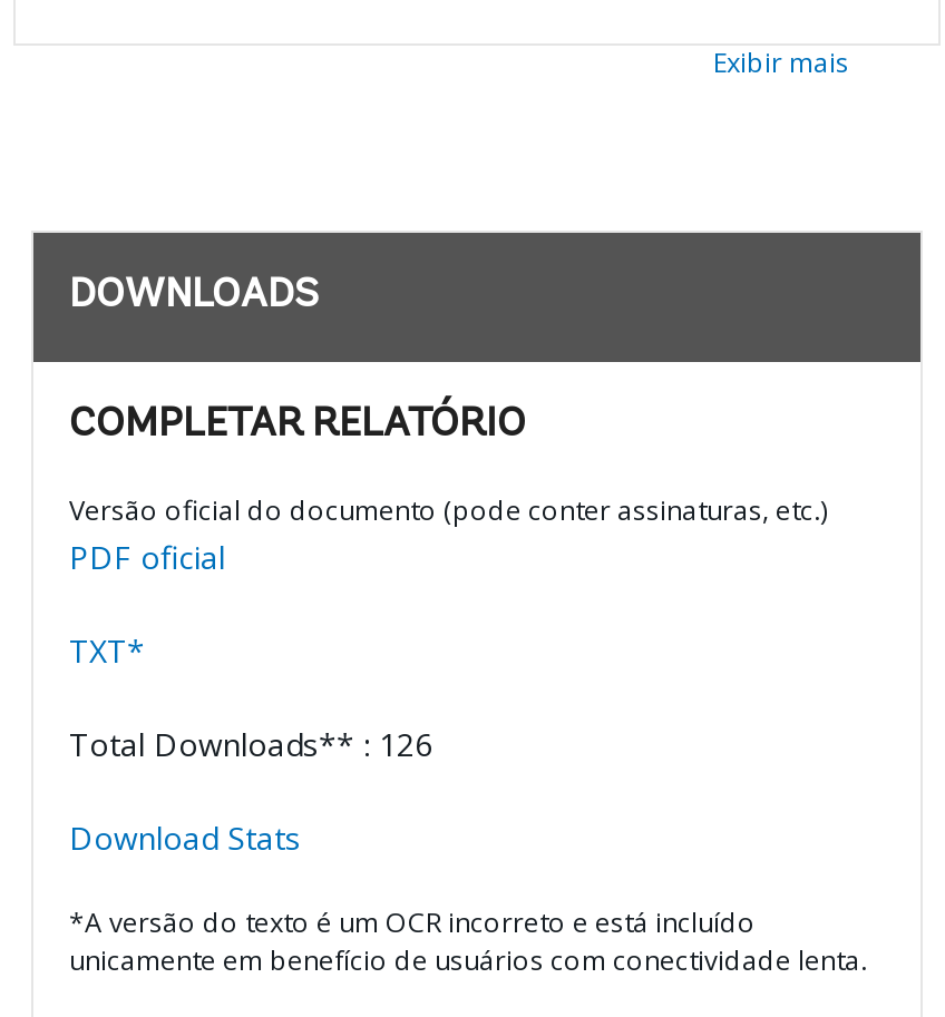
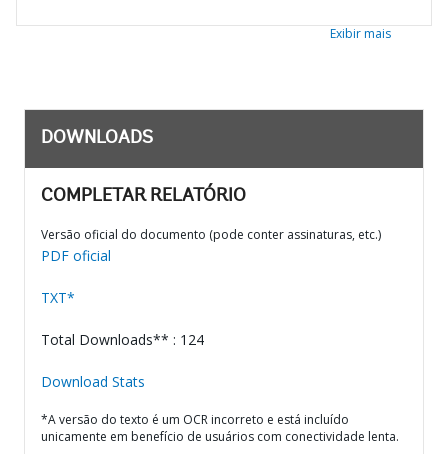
[69,723,432,765] Total Downloads** : 126 -> [41,330,204,349] Total Downloads** : 124

